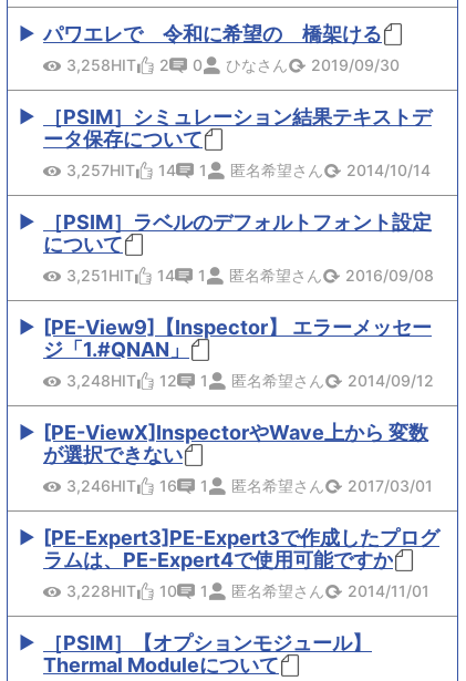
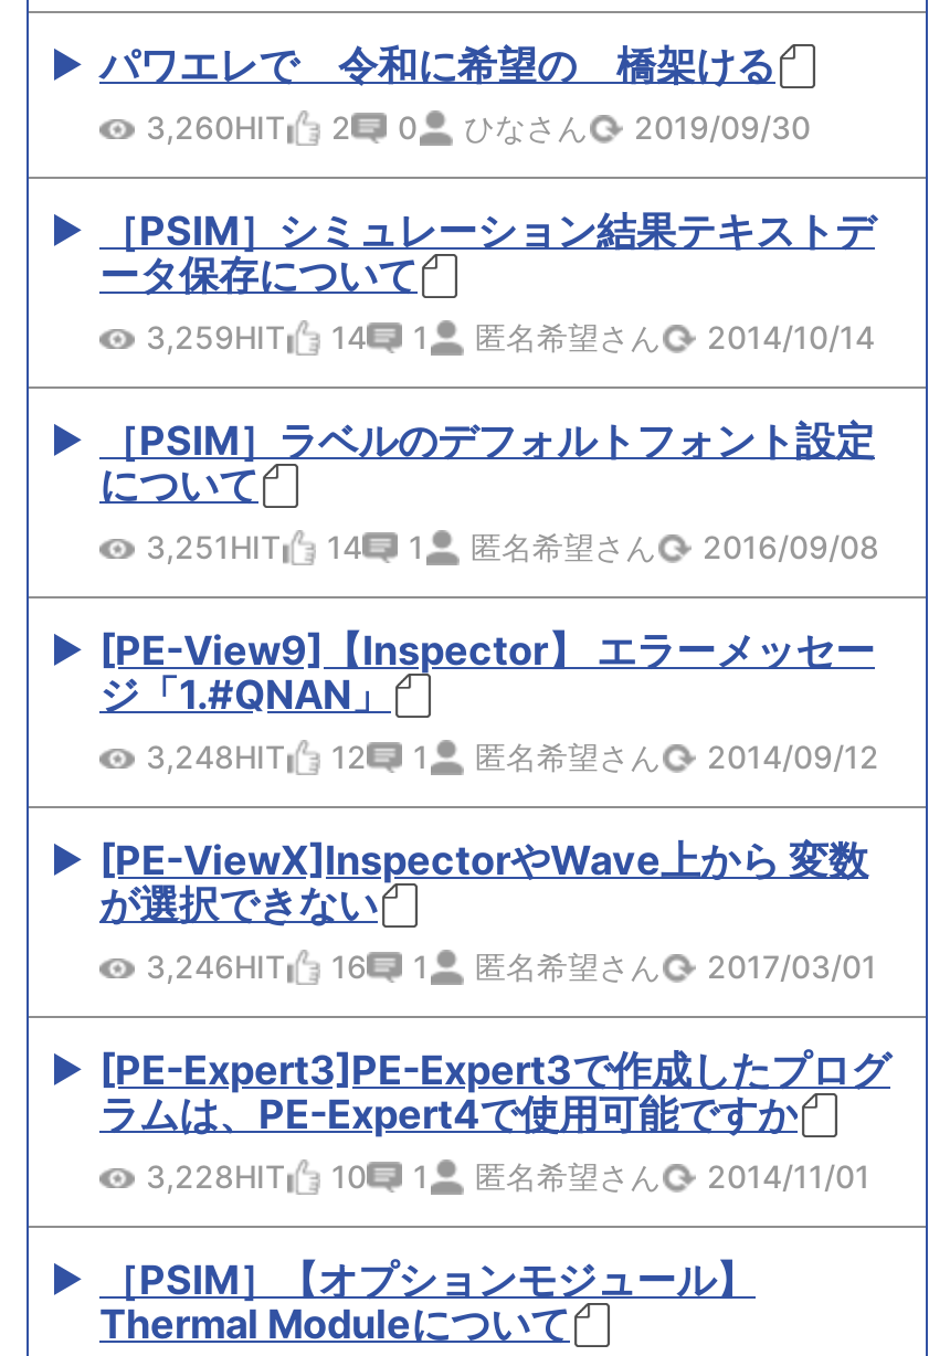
[66,55,400,74] 3,258HIT 2 0 ひなさん 2019/09/30 -> [146,108,811,145] 3,260HIT 2 0 ひなさん 2019/09/30
[66,160,135,179] 3,257HIT -> [146,317,285,355] 3,259HIT

